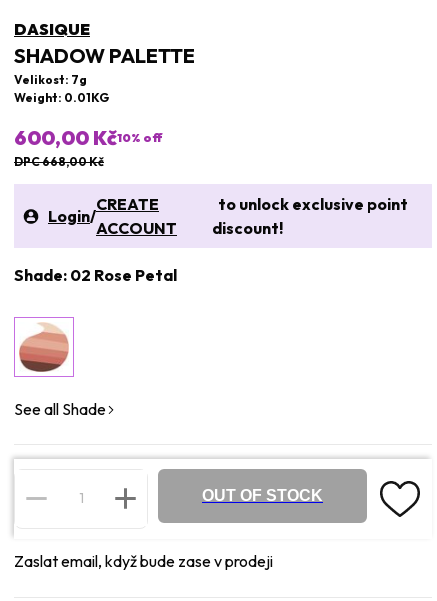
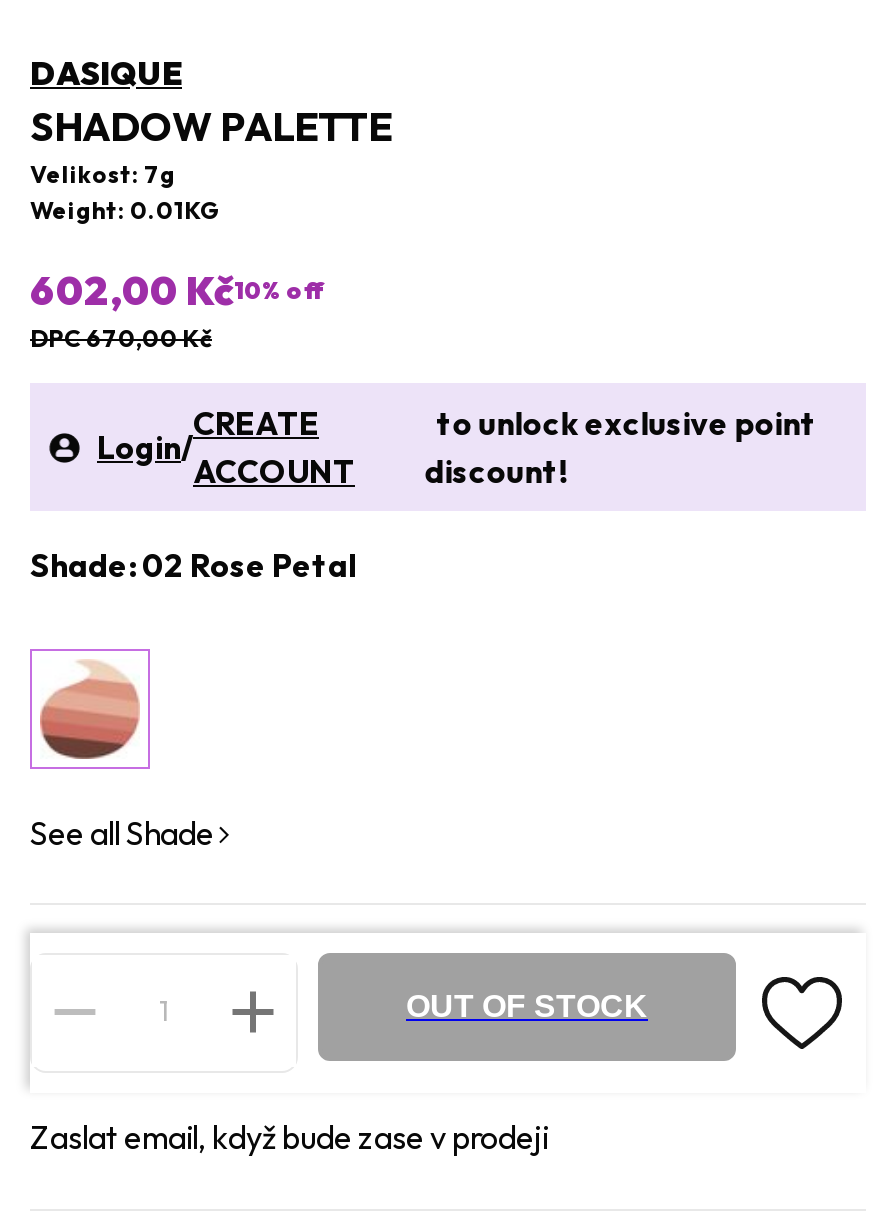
[14,125,163,150] 600,00 Kč10% off -> [30,265,326,315] 602,00 Kč10% off
[14,154,104,169] DPC 668,00 Kč -> [30,323,212,353] DPC 670,00 Kč

